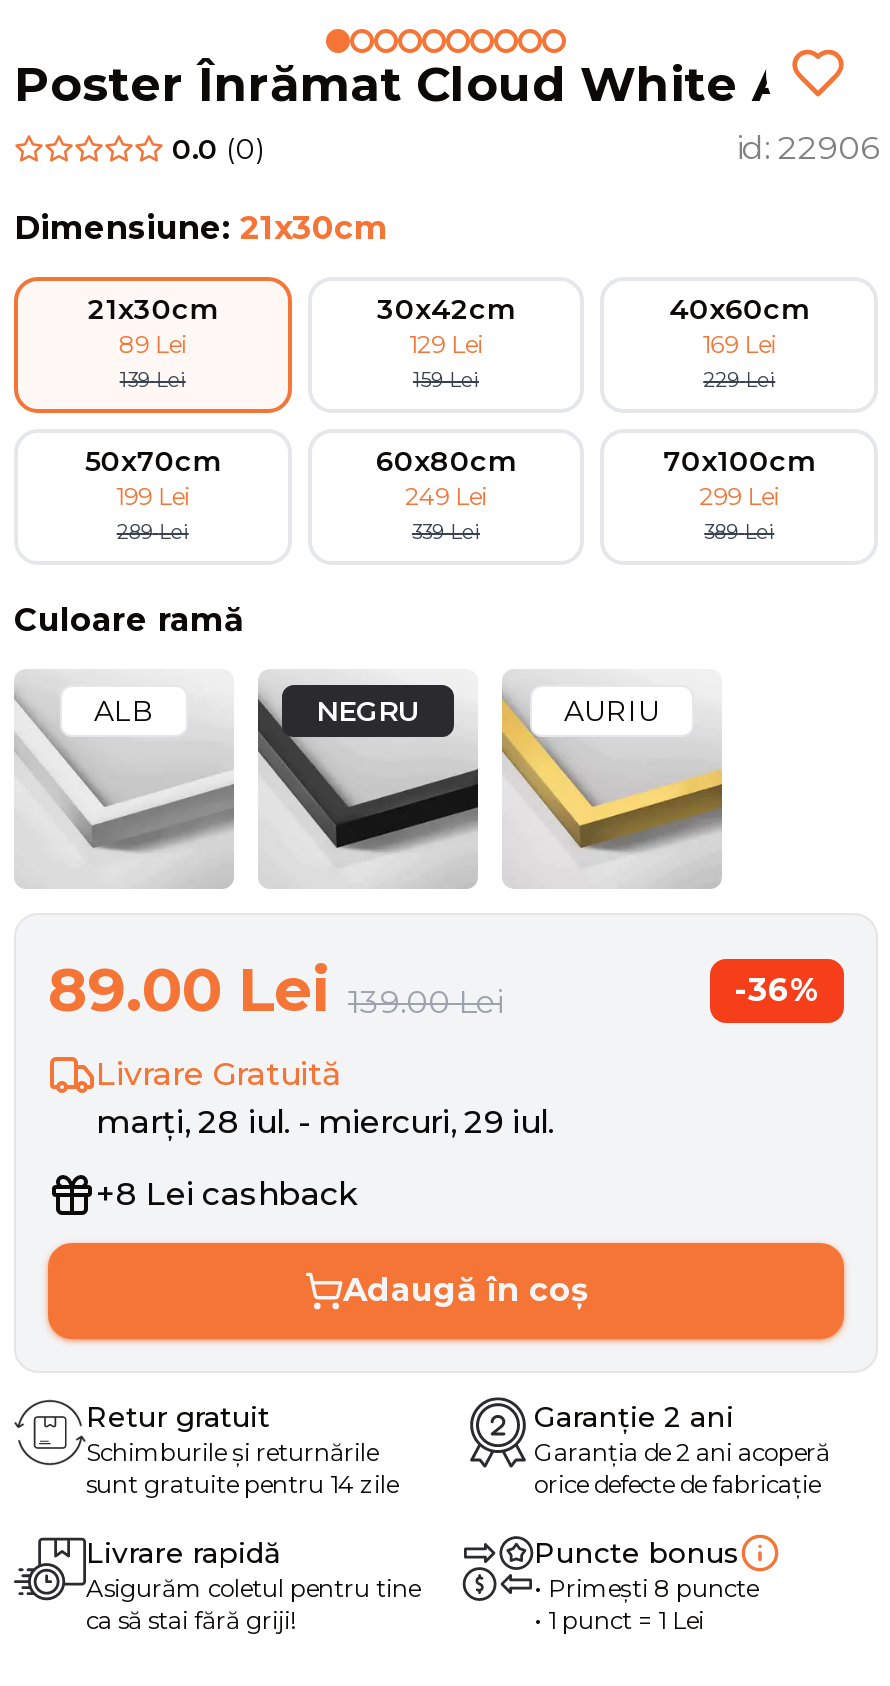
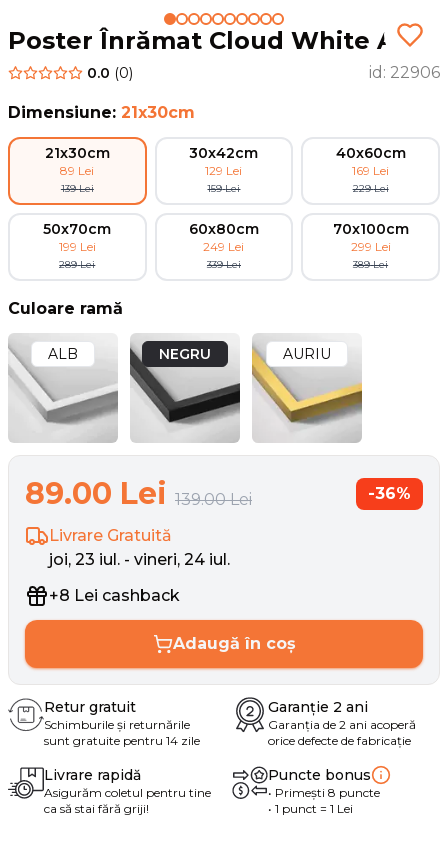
[96,1103,554,1141] marți, 28 iul. - miercuri, 29 iul. -> [49,550,230,569] joi, 23 iul. - vineri, 24 iul.

